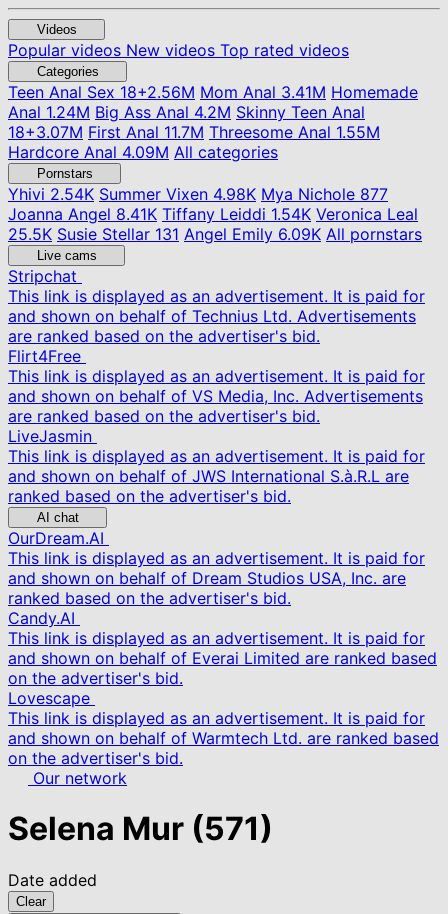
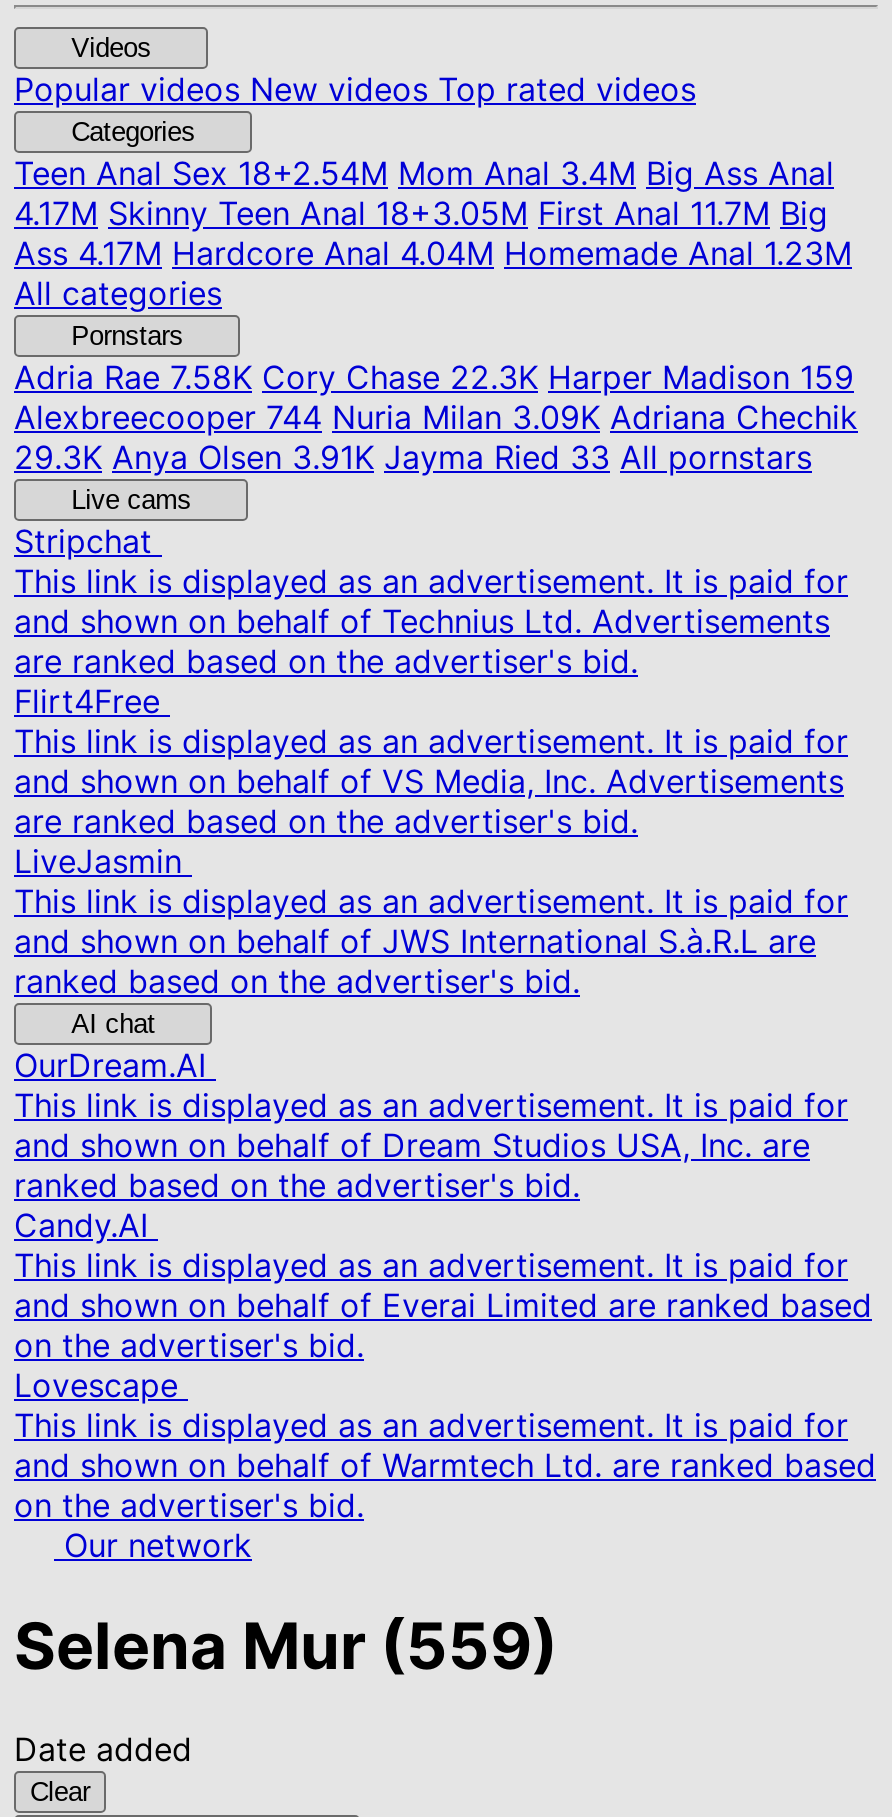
[8,82,418,162] Teen Anal Sex18+2.56M Mom Anal 3.41M Homemade | Anal 1.24M Big Ass Anal 4.2M Skinny Teen Anal | 18+3.07M First Anal 11.7M Threesome Anal 1.55M | Hardcore Anal 4.09M All categories -> [14,153,852,313] Teen Anal Sex18+2.54M Mom Anal 3.4M Big Ass Anal | 4.17M Skinny Teen Anal 18+3.05M First Anal11.7M Big | Ass 4.17M Hardcore Anal 4.04M Homemade Anal 1.23M | All categories
[8,184,422,244] Yhivi2.54K Summer Vixen 4.98K Mya Nichole 877 | Joanna Angel 8.41K Tiffany Leiddi 1.54K Veronica Leal | 25.5K Susie Stellar 131 Angel Emily 6.09K All pornstars -> [14,357,858,477] Adria Rae7.58K Cory Chase 22.3K Harper Madison 159 | Alexbreecooper 744 Nuria Milan 3.09K Adriana Chechik | 29.3K Anya Olsen 3.91K Jayma Ried 33 All pornstars
[8,809,273,848] Selena Mur (571) -> [14,1608,558,1686] Selena Mur (559)

